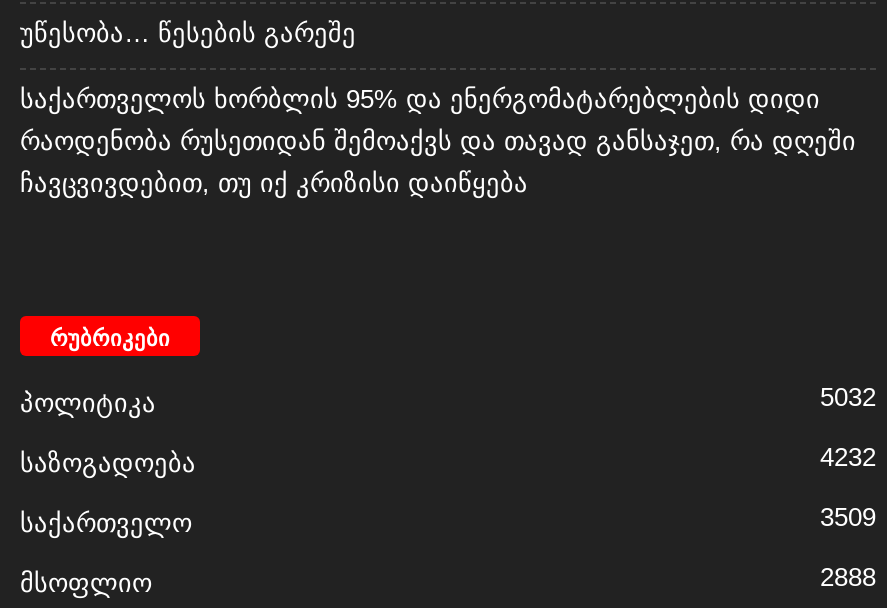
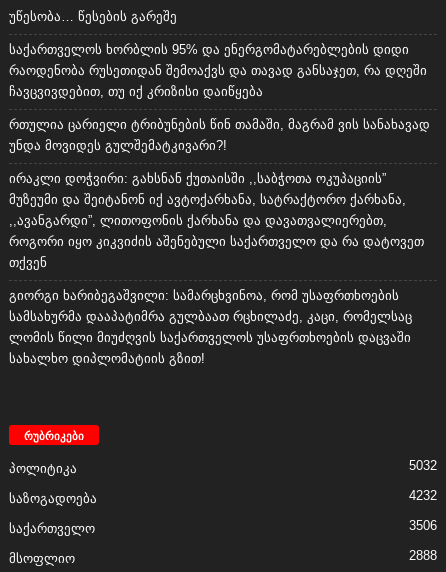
none -> [9,117,430,366] რთულია ცარიელი ტრიბუნების წინ თამაში, მაგრამ ვის სანახავად | უნდა მოვიდეს გულშემატკივარი?! | ირაკლი დოჭვირი: გახსნან ქუთაისში ,,საბჭოთა ოკუპაციის” | მუზეუმი და შეიტანონ იქ ავტოქარხანა, სატრაქტორო ქარხანა, | ,,ავანგარდი”, ლითოფონის ქარხანა და დავათვალიერებთ, | როგორი იყო კიკვიძის აშენებული საქართველო და რა დატოვეთ | თქვენ | გიორგი ხარიბეგაშვილი: სამარცხვინოა, რომ უსაფრთხოების | სამსახურმა დააპატიმრა გულბაათ რცხილაძე, კაცი, რომელსაც | ლომის წილი მიუძღვის საქართველოს უსაფრთხოების დაცვაში | სახალხო დიპლომატიის გზით!
[820,502,876,532] 3509 -> [409,518,437,533] 3506

